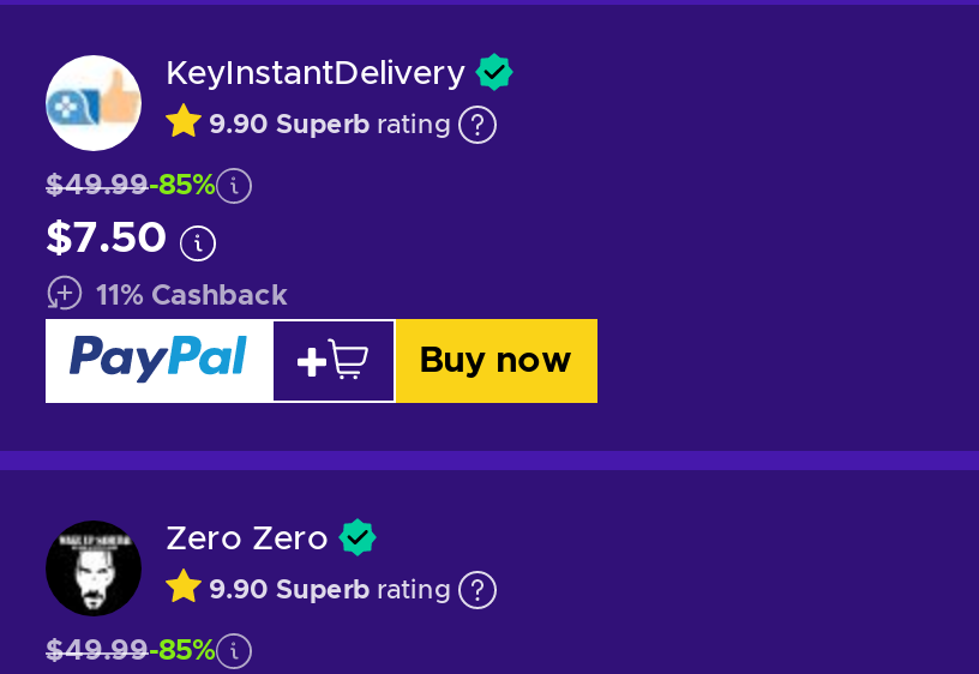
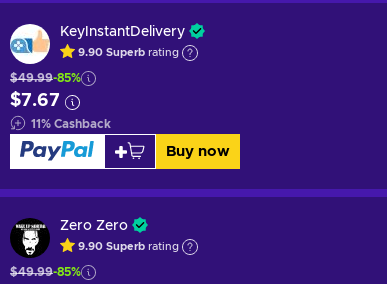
[46,217,168,260] $7.50 -> [10,92,60,110] $7.67

